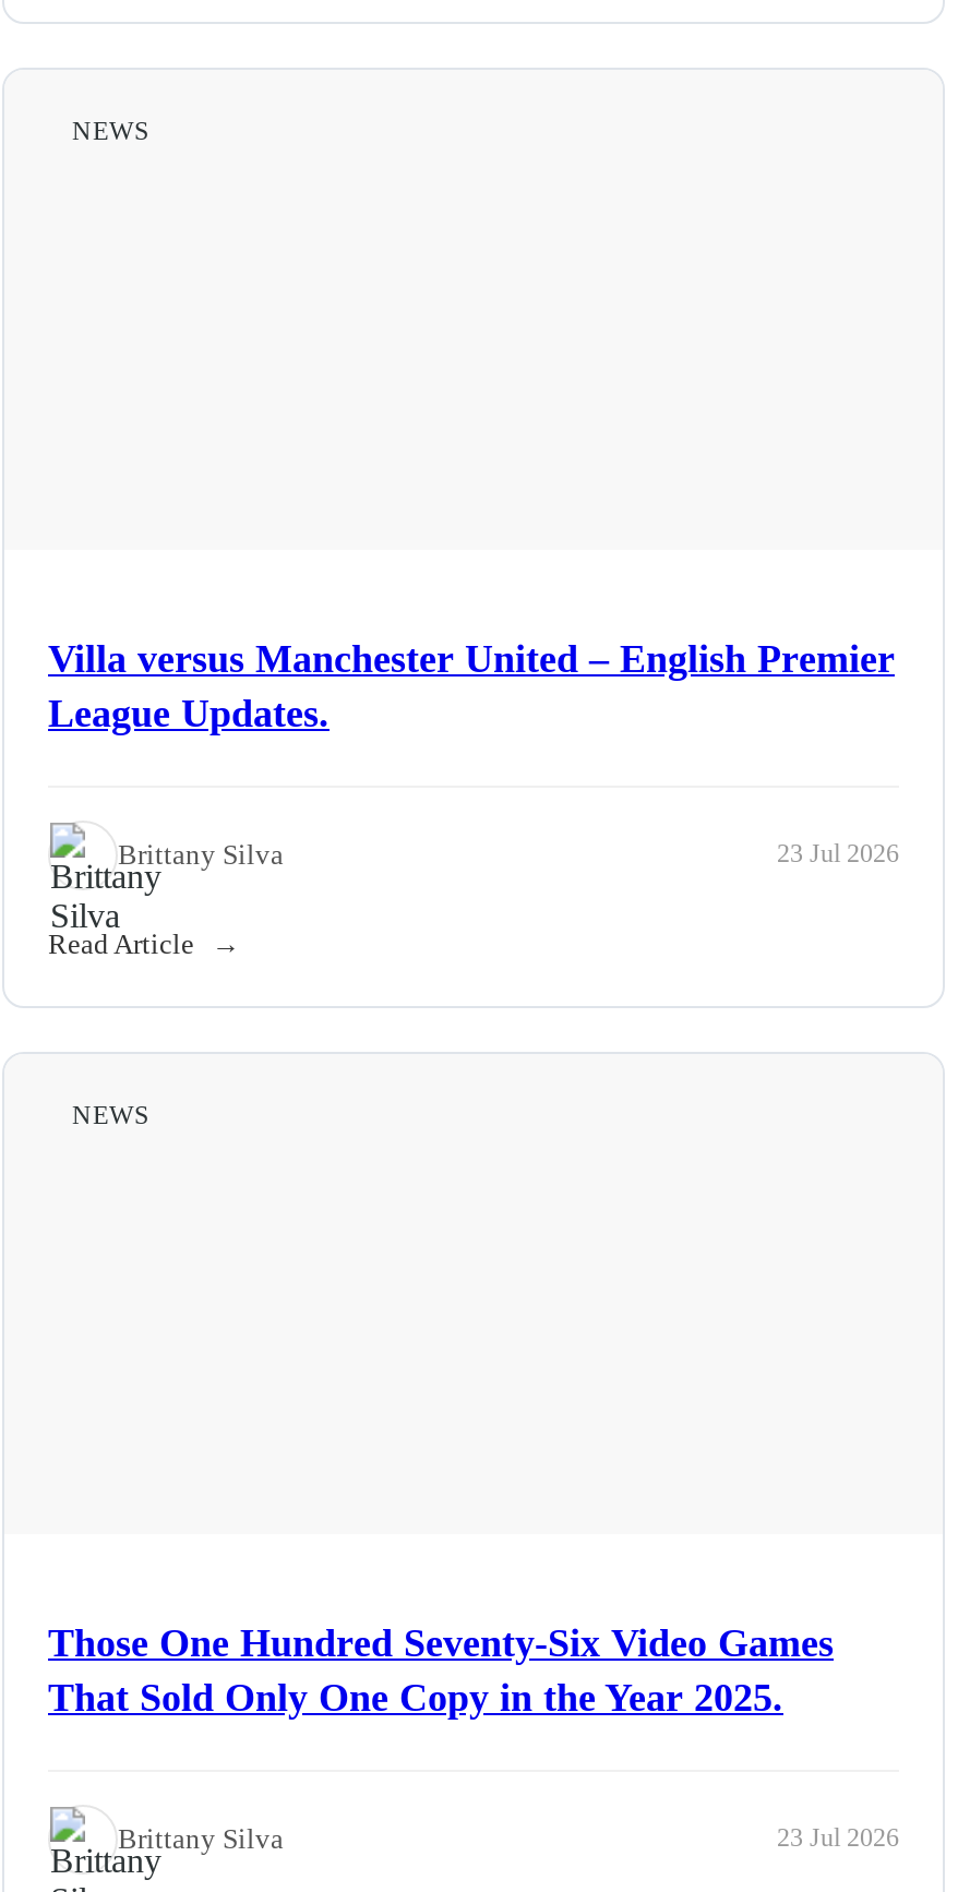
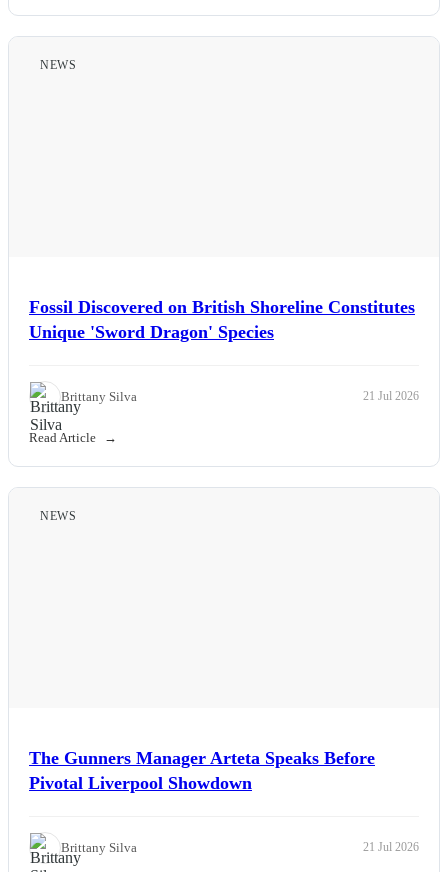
[48,636,895,735] Villa versus Manchester United – English Premier | League Updates. -> [29,297,415,342] Fossil Discovered on British Shoreline Constitutes | Unique 'Sword Dragon' Species
[777,838,899,869] 23 Jul 2026 -> [363,389,419,403] 21 Jul 2026
[48,1621,834,1719] Those One Hundred Seventy-Six Video Games | That Sold Only One Copy in the Year 2025. -> [29,748,375,793] The Gunners Manager Arteta Speaks Before | Pivotal Liverpool Showdown
[777,1822,899,1853] 23 Jul 2026 -> [363,840,419,854] 21 Jul 2026

